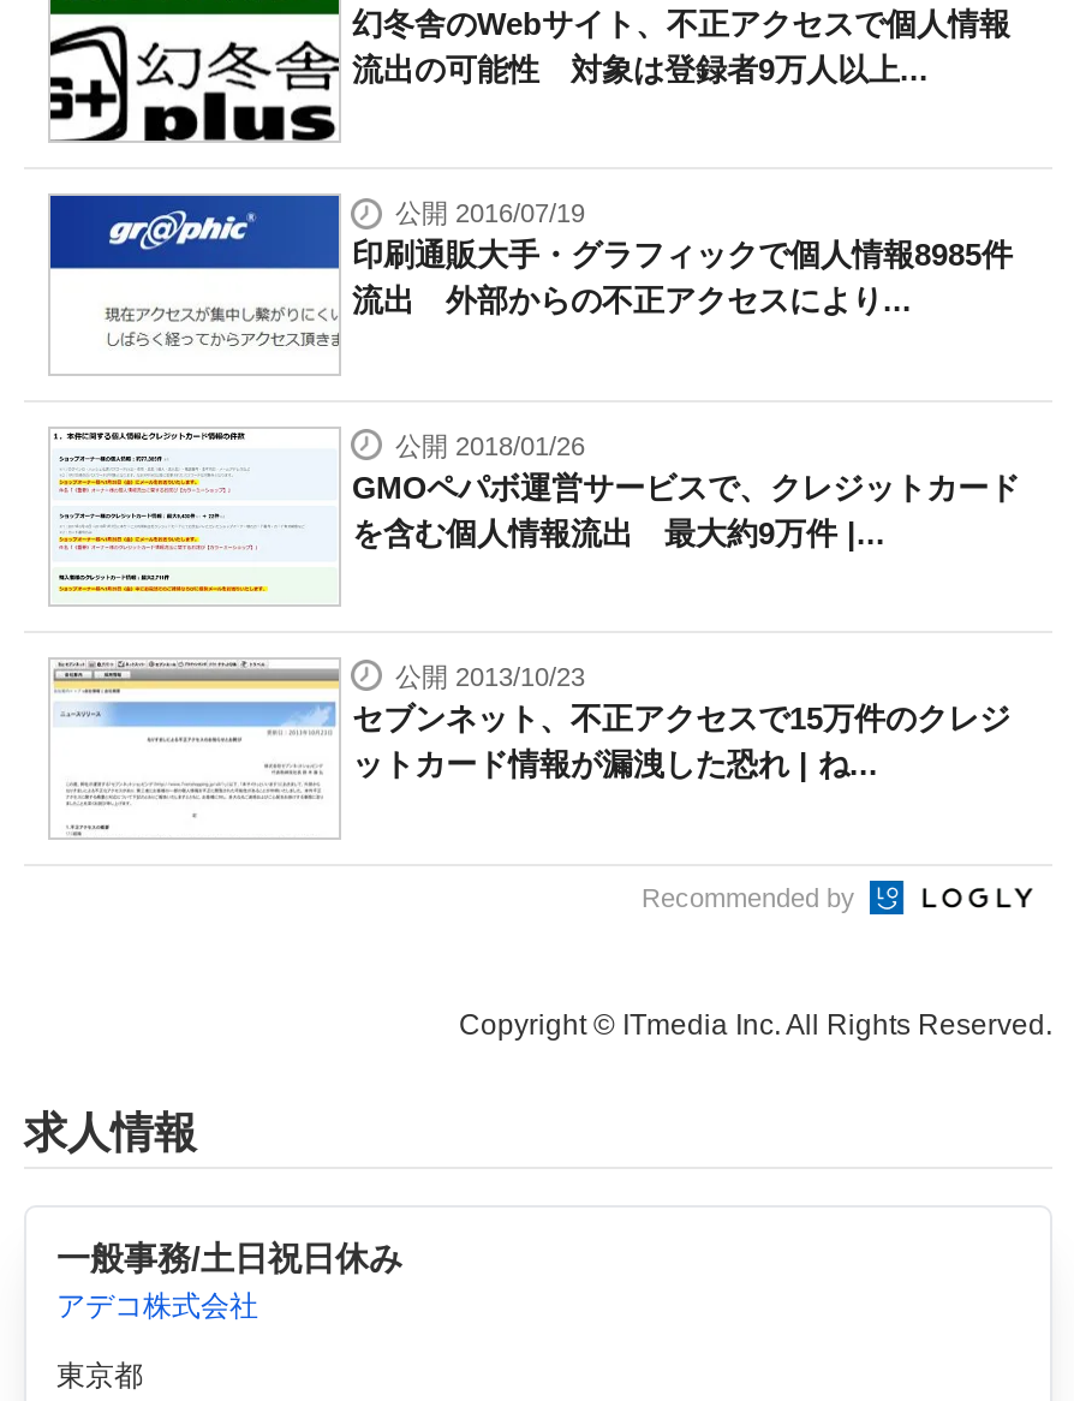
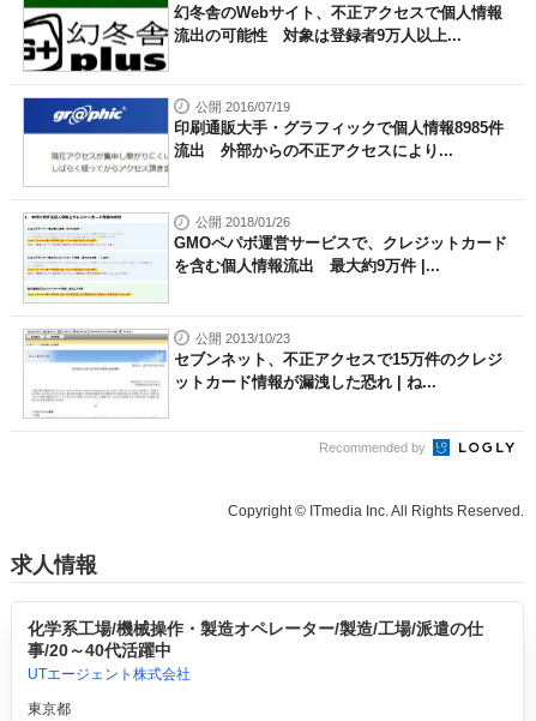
[56,1240,402,1324] 一般事務/土日祝日休み | アデコ株式会社 -> [27,619,483,682] 化学系工場/機械操作・製造オペレーター/製造/工場/派遣の仕 | 事/20～40代活躍中 | UTエージェント株式会社

